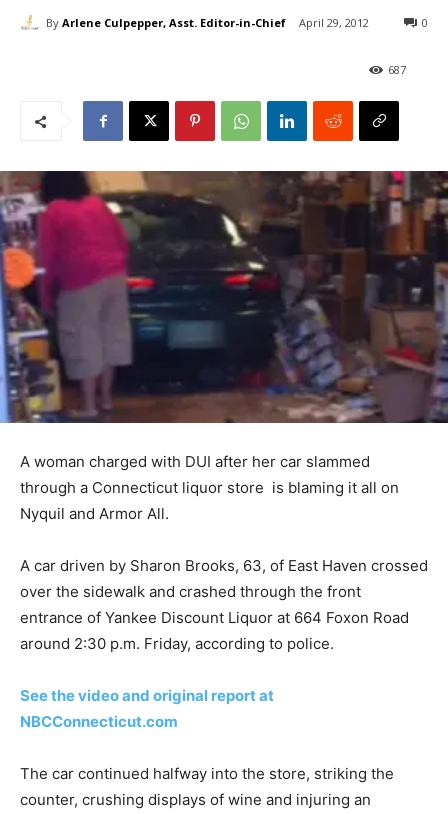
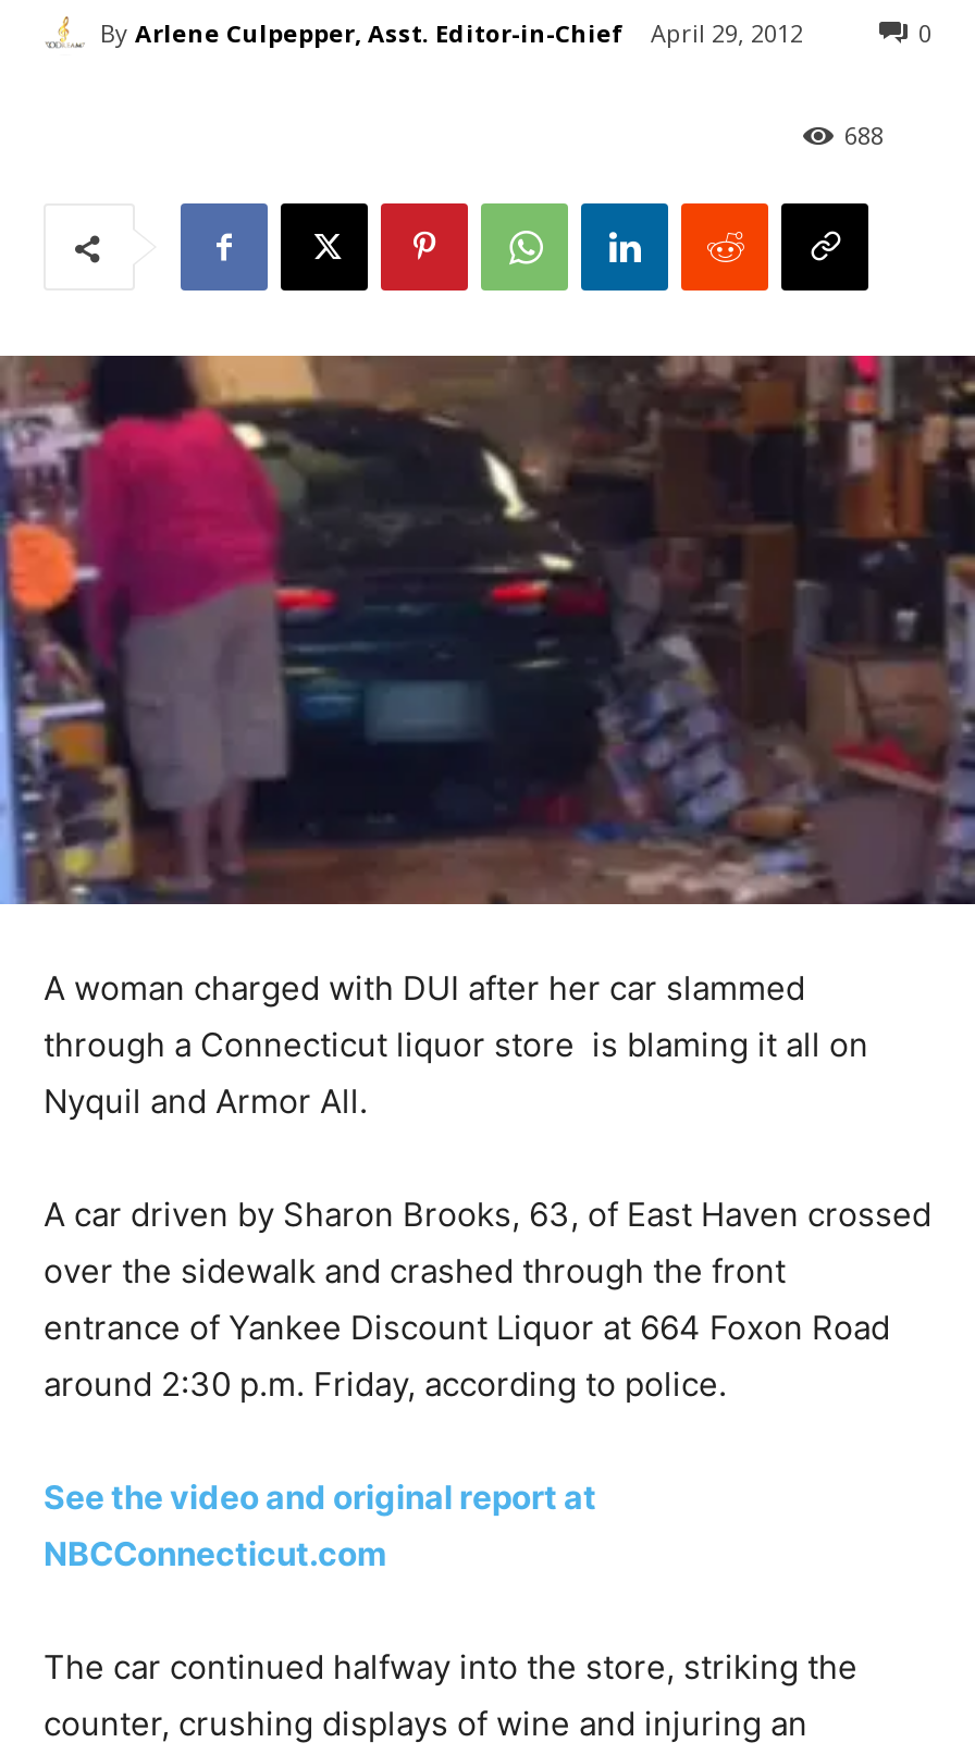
[388,62,406,77] 687 -> [844,119,884,151] 688

